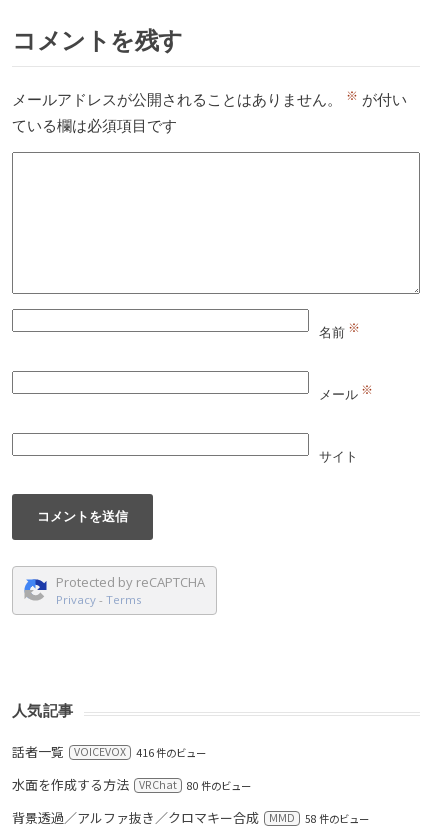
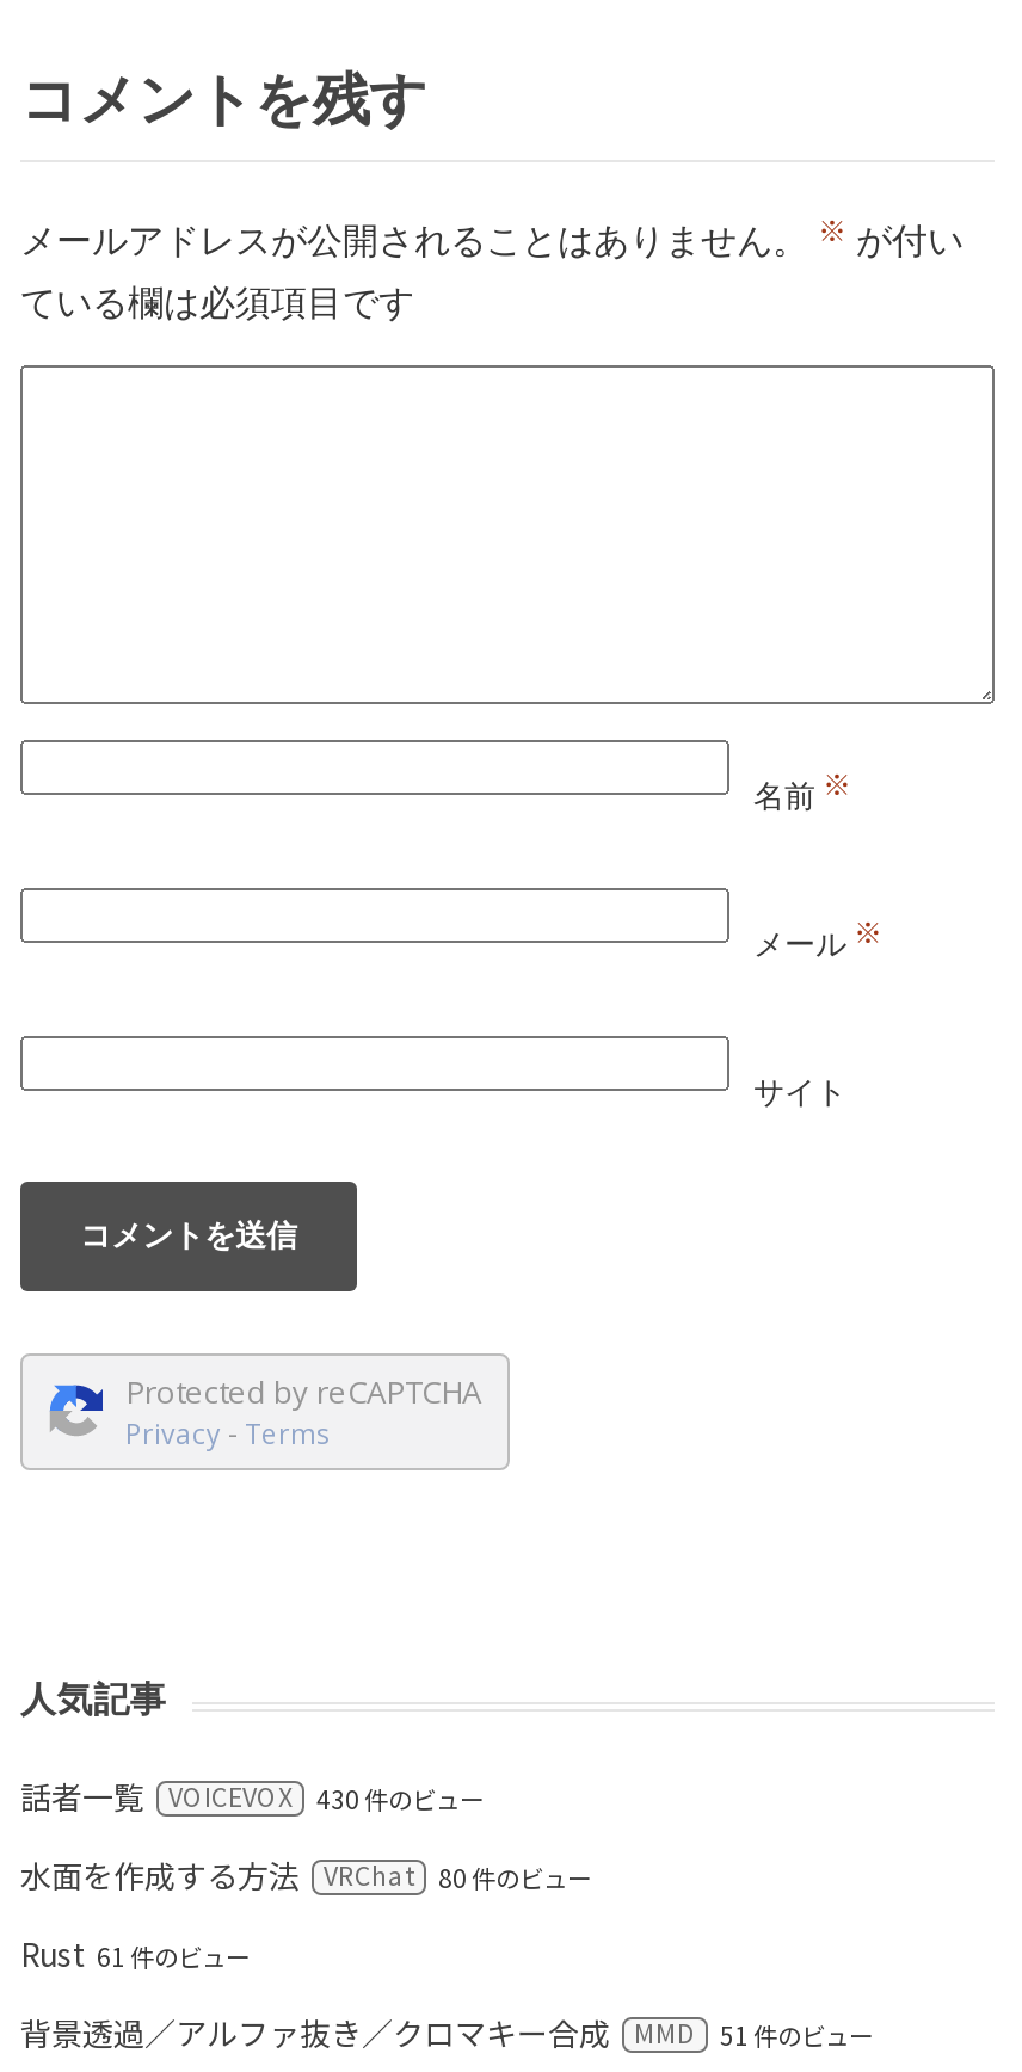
[12,742,206,761] 話者一覧 VOICEVOX 416 件のビュー -> [20,1773,484,1818] 話者一覧 VOICEVOX 430 件のビュー
none -> [20,1930,250,1976] Rust 61 件のビュー
[12,808,369,827] 背景透過／アルファ抜き／クロマキー合成 MMD 58 件のビュー -> [20,2009,873,2055] 背景透過／アルファ抜き／クロマキー合成 MMD 51 件のビュー

